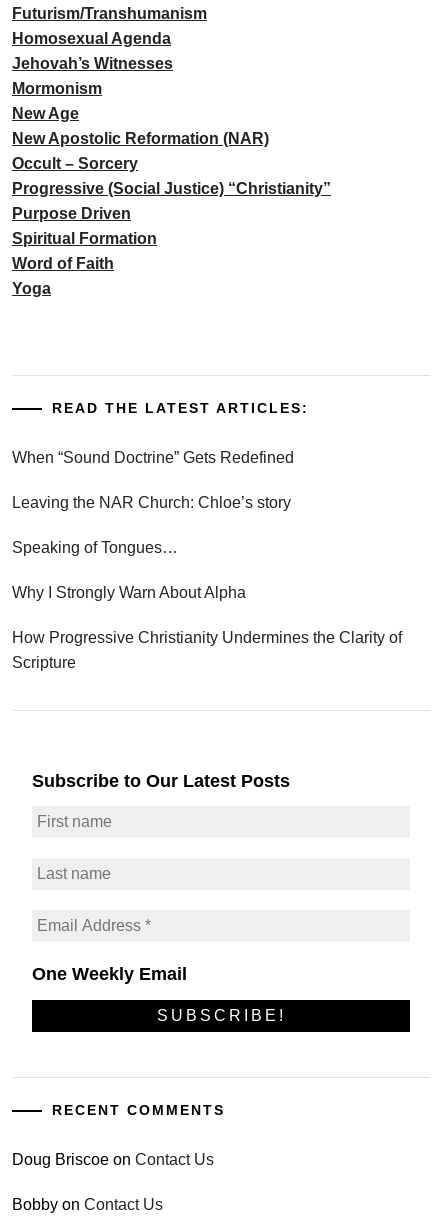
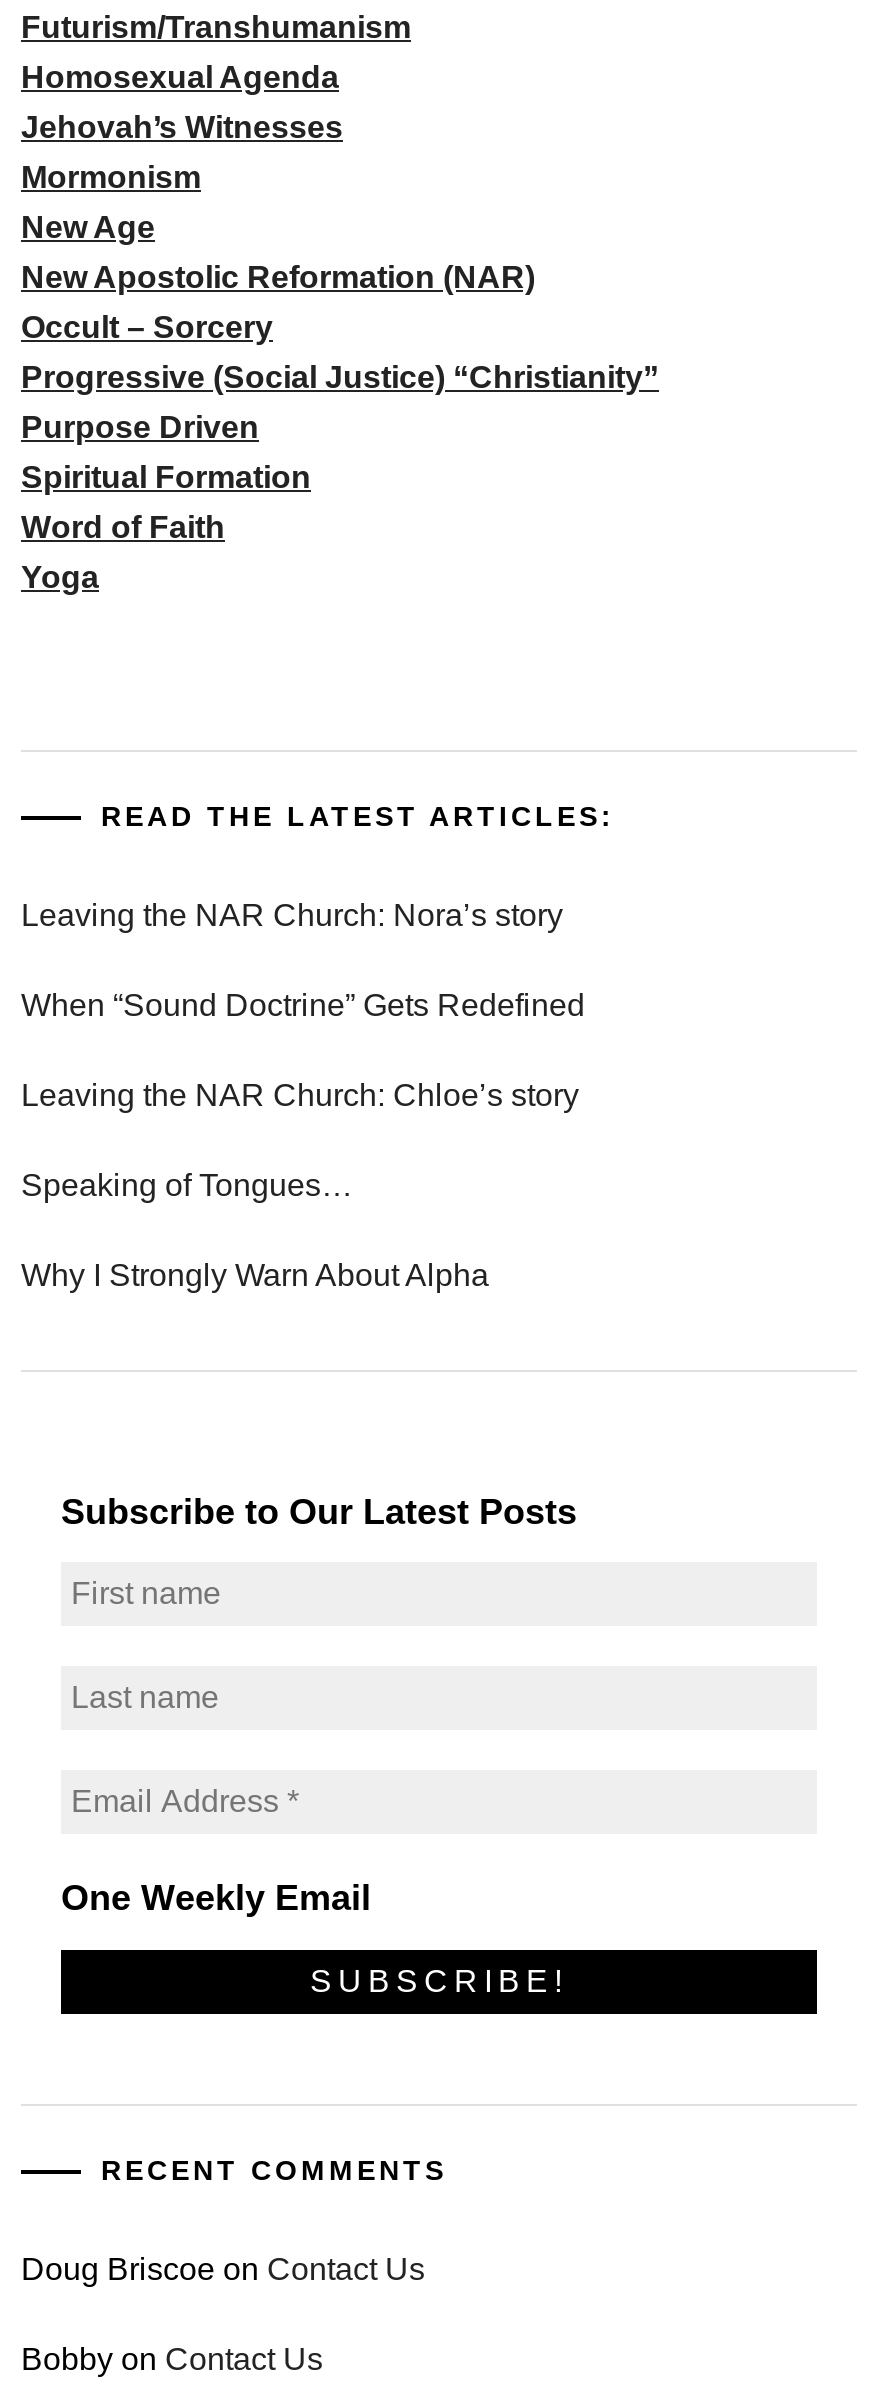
none -> [21,898,563,932] Leaving the NAR Church: Nora’s story
moved [12,449,294,601] -> [21,988,585,1292]: When “Sound Doctrine” Gets Redefined | Leaving the NAR Church: Chloe’s story | Speaking of Tongues… | Why I Strongly Warn About Alpha
[12,629,402,671] How Progressive Christianity Undermines the Clarity of | Scripture -> none

